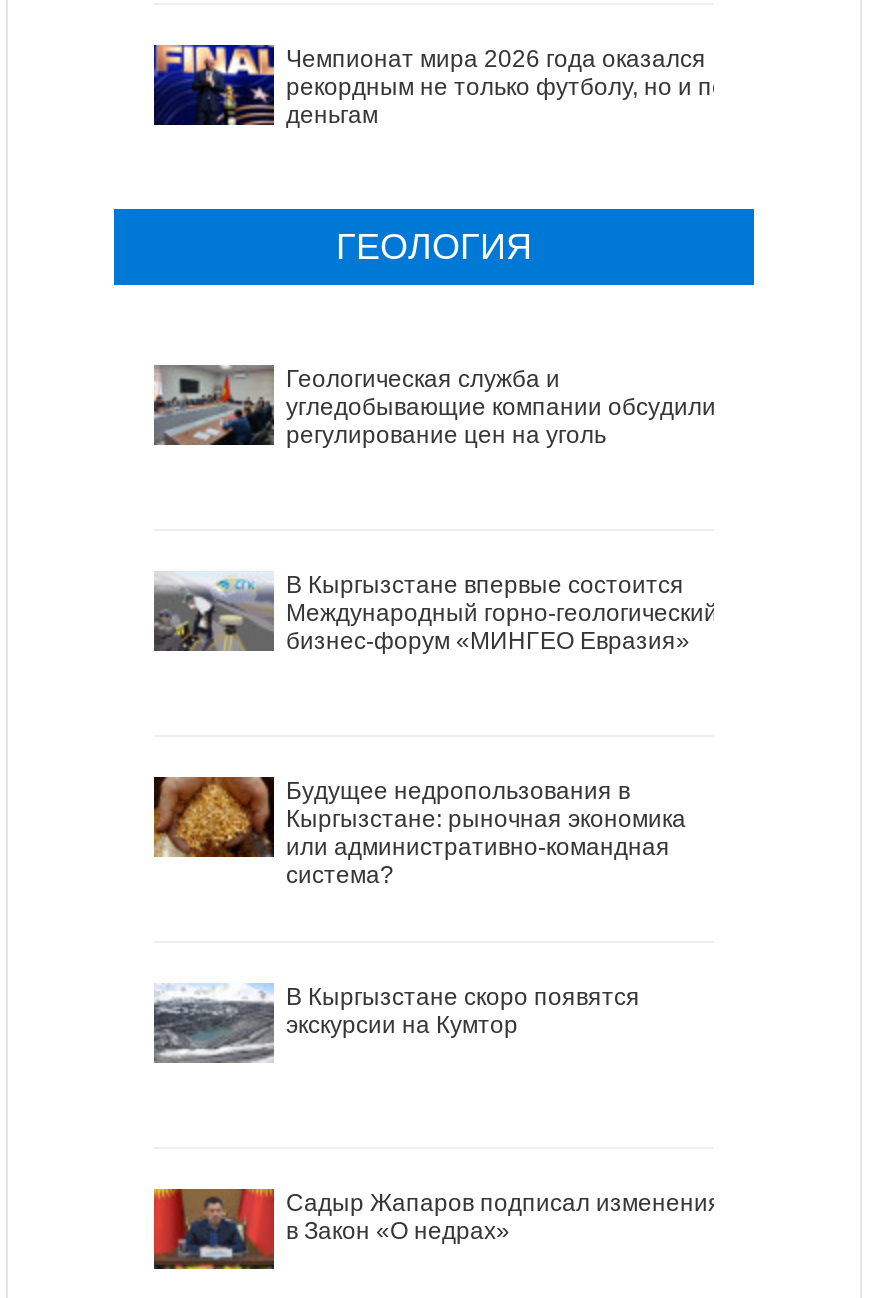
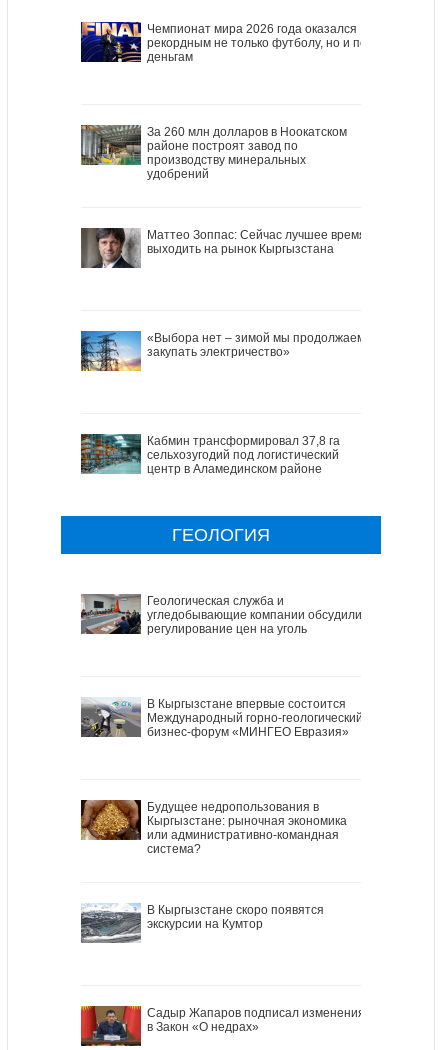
none -> [80,124,347,181] [image] | За 260 млн долларов в Ноокатском | районе построят завод по | производству минеральных | удобрений
none -> [80,227,366,269] [image] | Маттео Зоппас: Сейчас лучшее время | выходить на рынок Кыргызстана
none -> [80,330,365,372] [image] | «Выбора нет – зимой мы продолжаем | закупать электричество»
none -> [80,433,340,476] [image] | Кабмин трансформировал 37,8 га | сельхозугодий под логистический | центр в Аламединском районе

